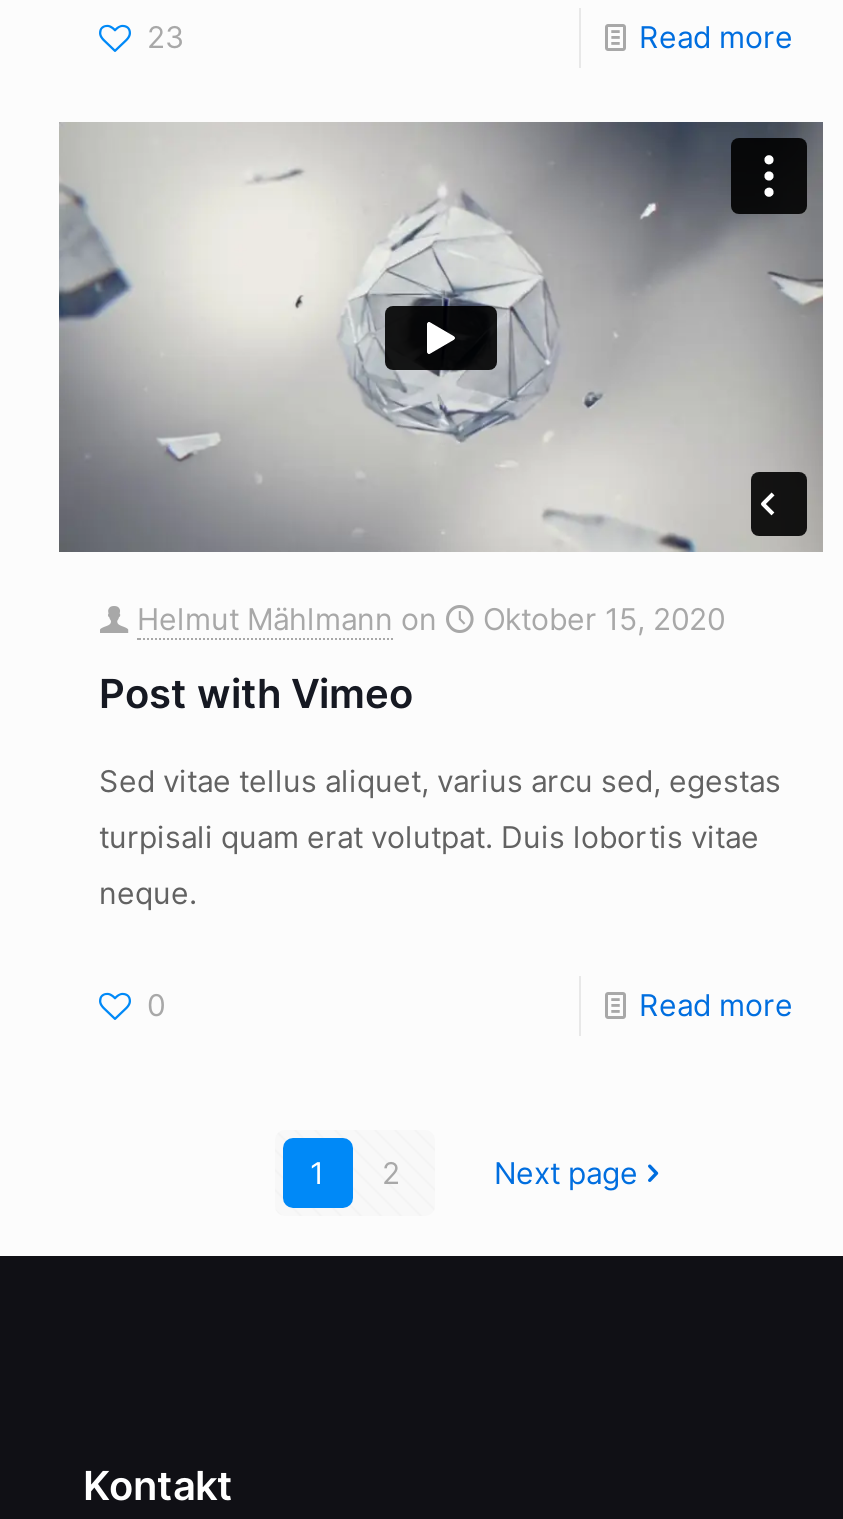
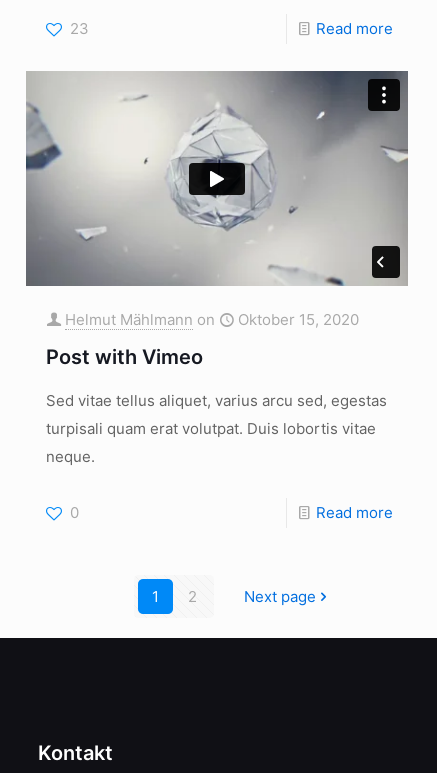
[731,138,809,216] [image] -> [363,80,400,117] [image]

